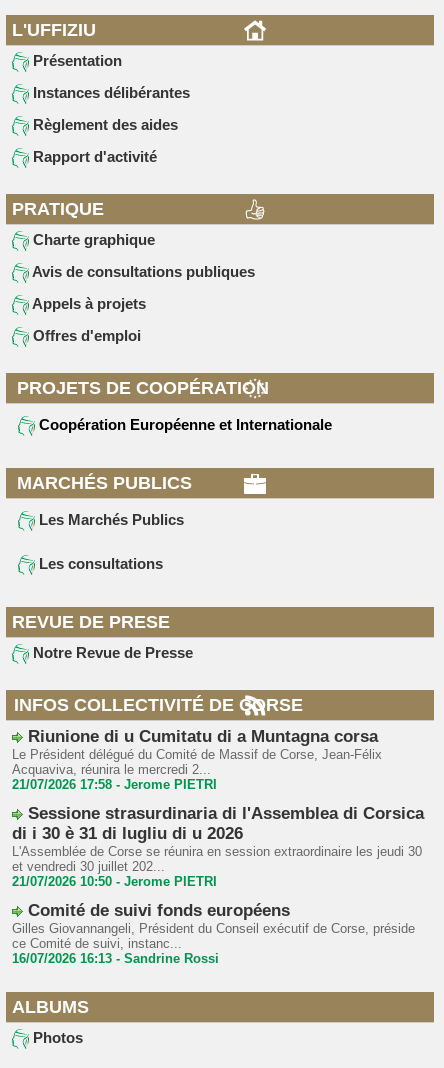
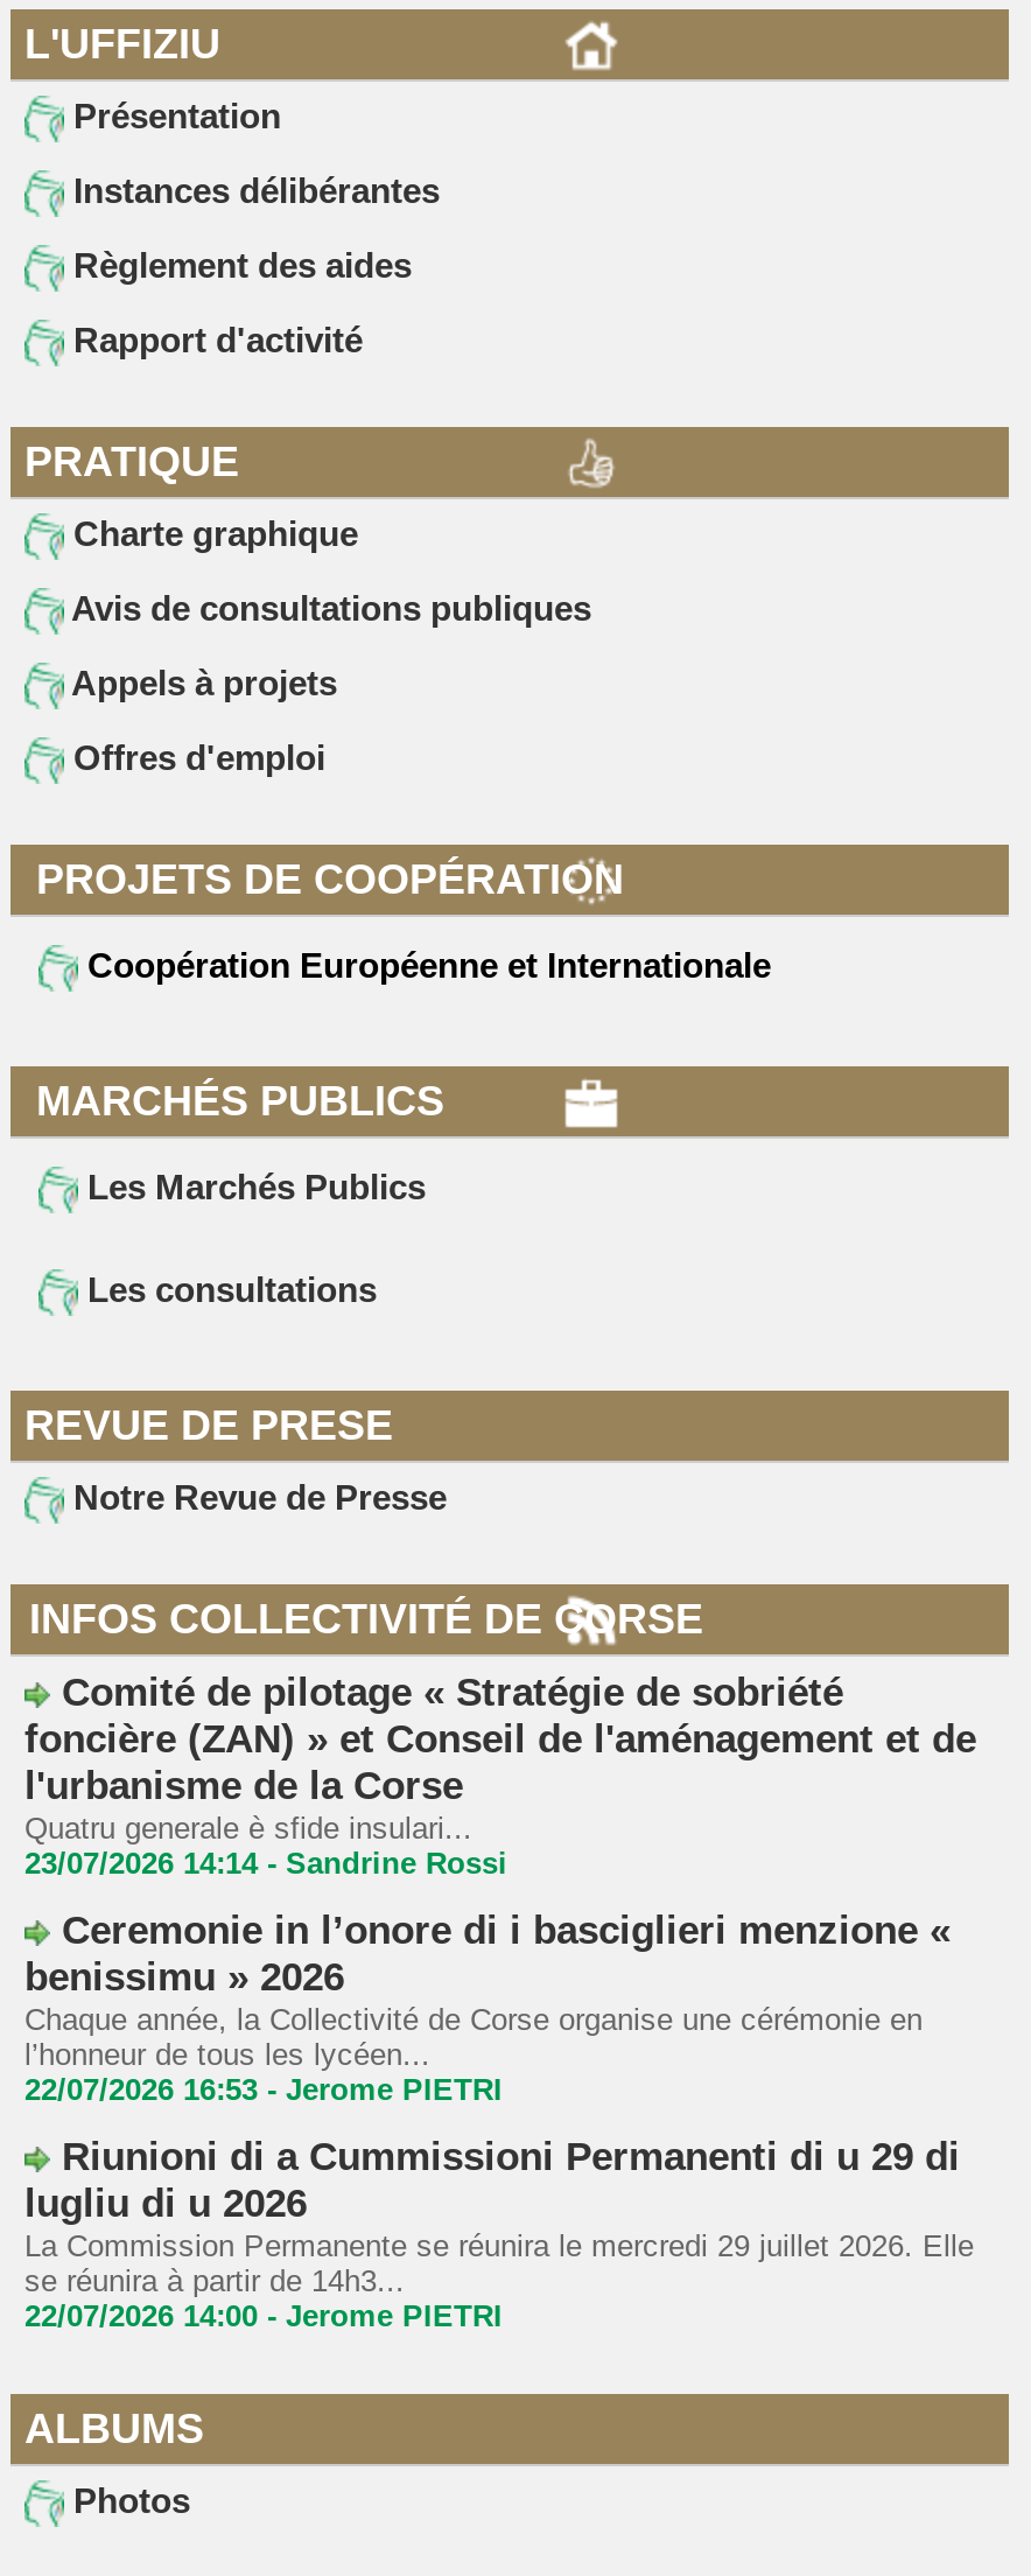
[12,727,382,792] Riunione di u Cumitatu di a Muntagna corsa | Le Président délégué du Comité de Massif de Corse, Jean-Félix | Acquaviva, réunira le mercredi 2... | 21/07/2026 17:58 - Jerome PIETRI -> [24,1672,976,1882] Comité de pilotage « Stratégie de sobriété | foncière (ZAN) » et Conseil de l'aménagement et de | l'urbanisme de la Corse | Quatru generale è sfide insulari... | 23/07/2026 14:14 - Sandrine Rossi
[12,804,424,889] Sessione strasurdinaria di l'Assemblea di Corsica | di i 30 è 31 di lugliu di u 2026 | L'Assemblée de Corse se réunira en session extraordinaire les jeudi 30 | et vendredi 30 juillet 202... | 21/07/2026 10:50 - Jerome PIETRI -> [24,1910,951,2108] Ceremonie in l’onore di i basciglieri menzione « | benissimu » 2026 | Chaque année, la Collectivité de Corse organise une cérémonie en | l’honneur de tous les lycéen... | 22/07/2026 16:53 - Jerome PIETRI
[12,901,415,966] Comité de suivi fonds européens | Gilles Giovannangeli, Président du Conseil exécutif de Corse, préside | ce Comité de suivi, instanc... | 16/07/2026 16:13 - Sandrine Rossi -> [24,2136,974,2334] Riunioni di a Cummissioni Permanenti di u 29 di | lugliu di u 2026 | La Commission Permanente se réunira le mercredi 29 juillet 2026. Elle | se réunira à partir de 14h3... | 22/07/2026 14:00 - Jerome PIETRI

